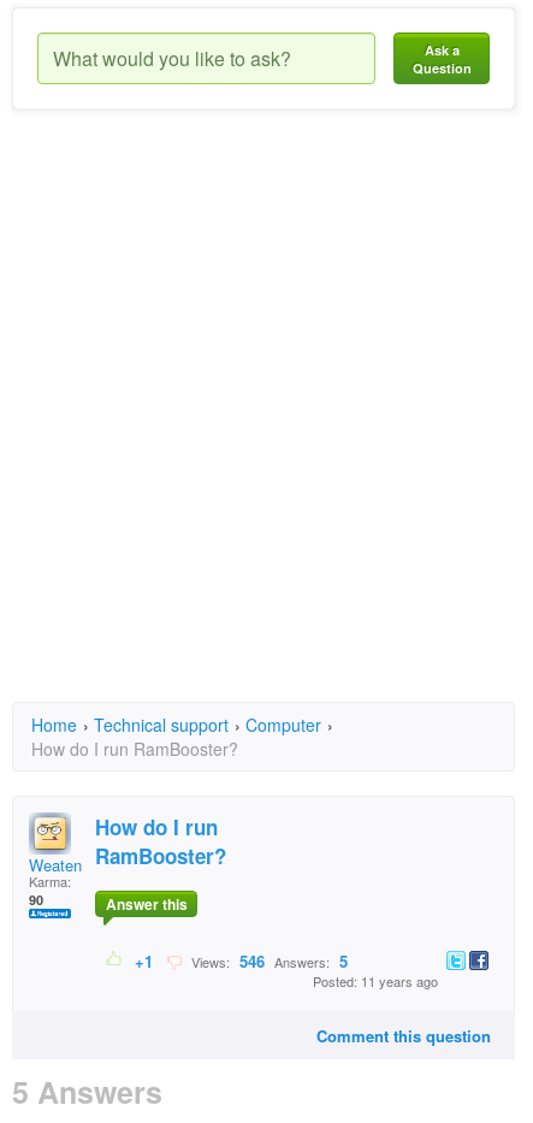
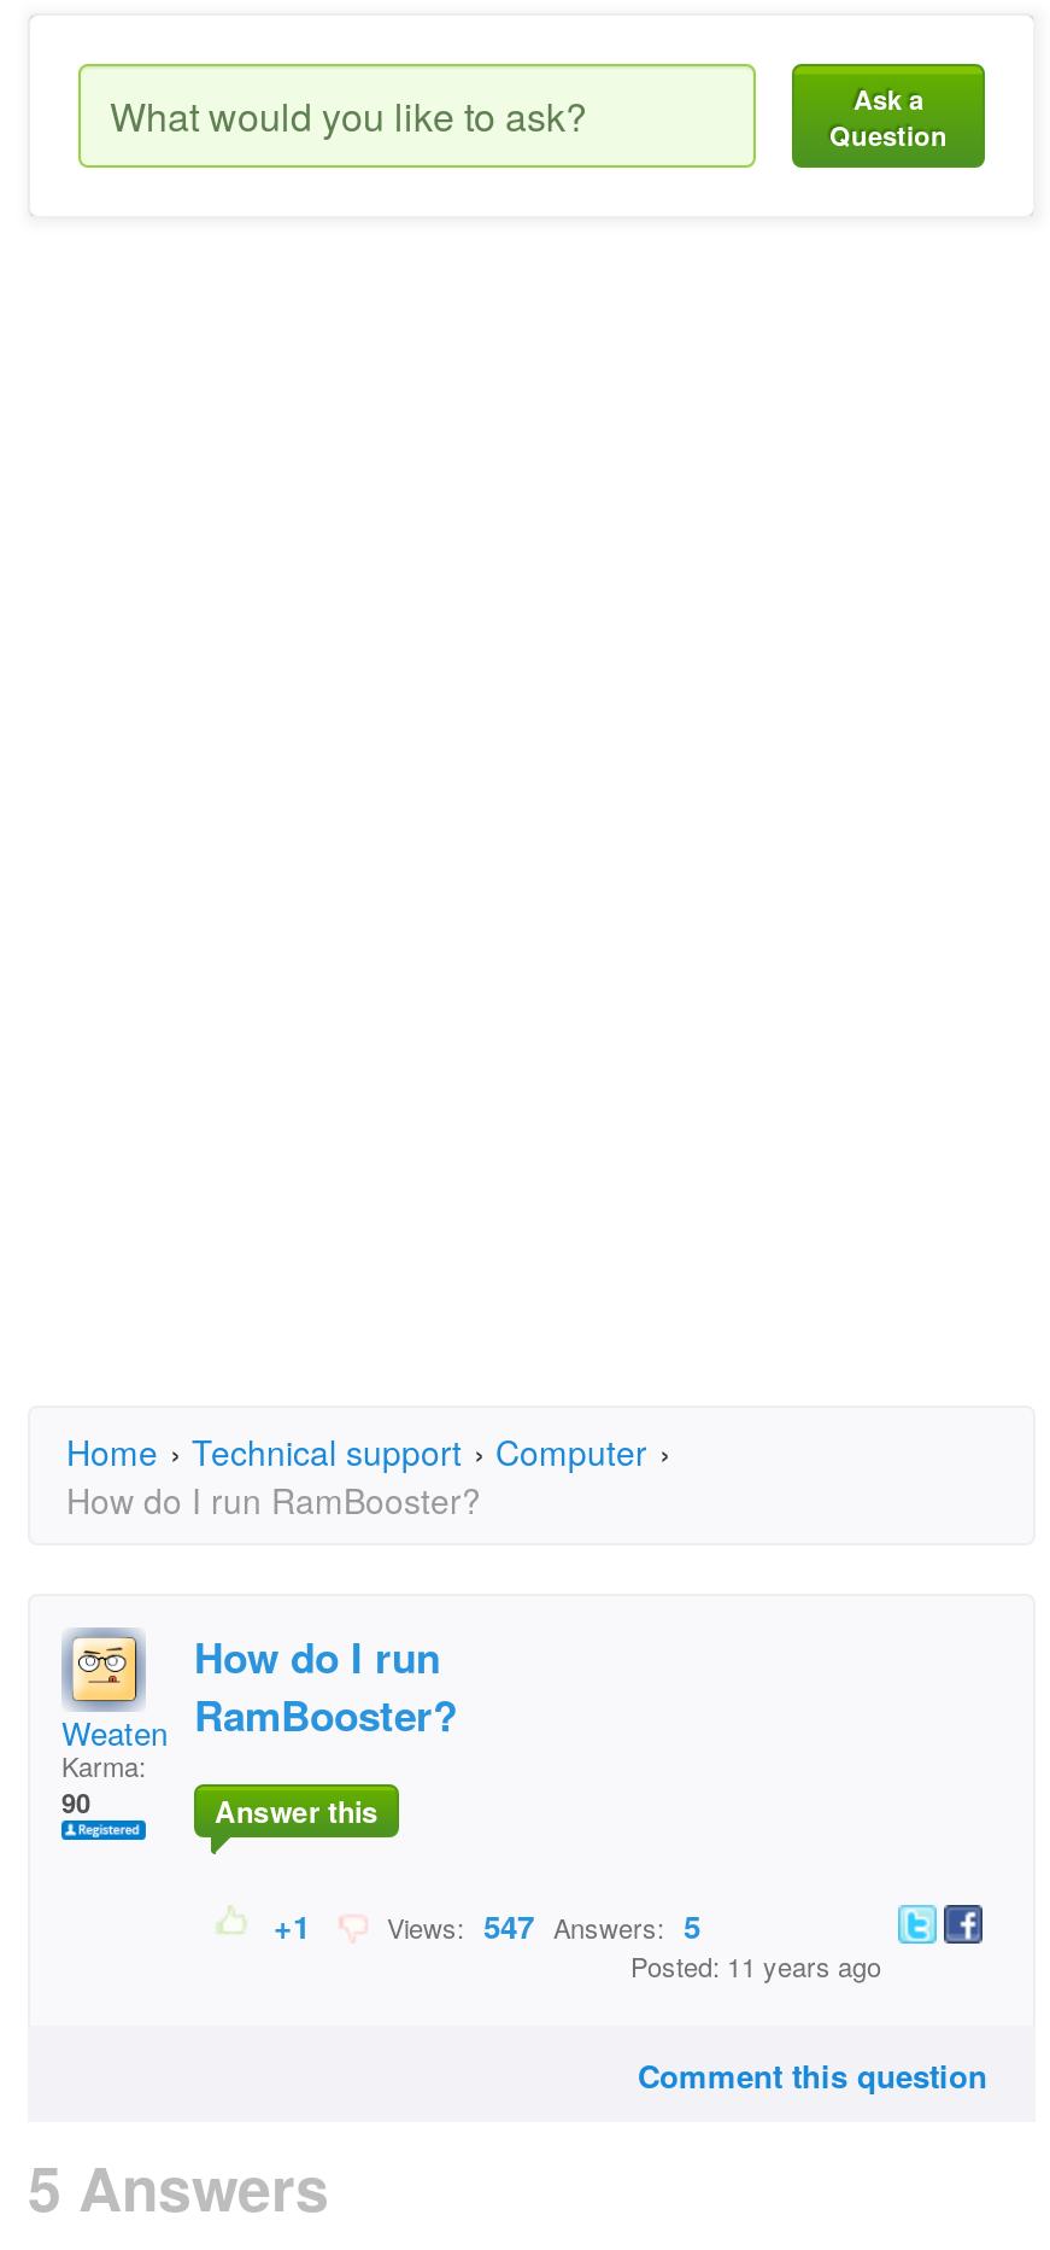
[184,950,348,973] Views: 546 Answers: 5 -> [373,1903,700,1949] Views: 547 Answers: 5

